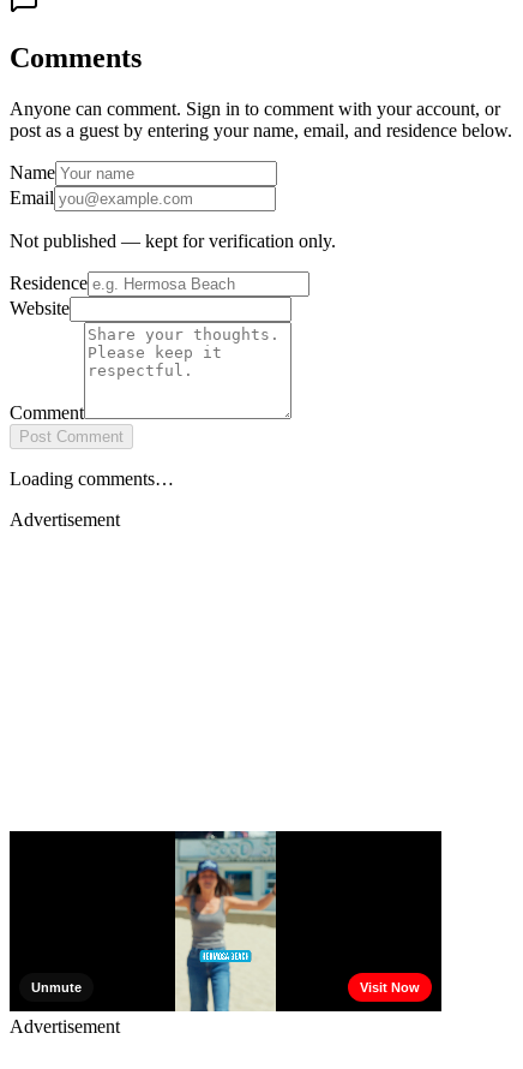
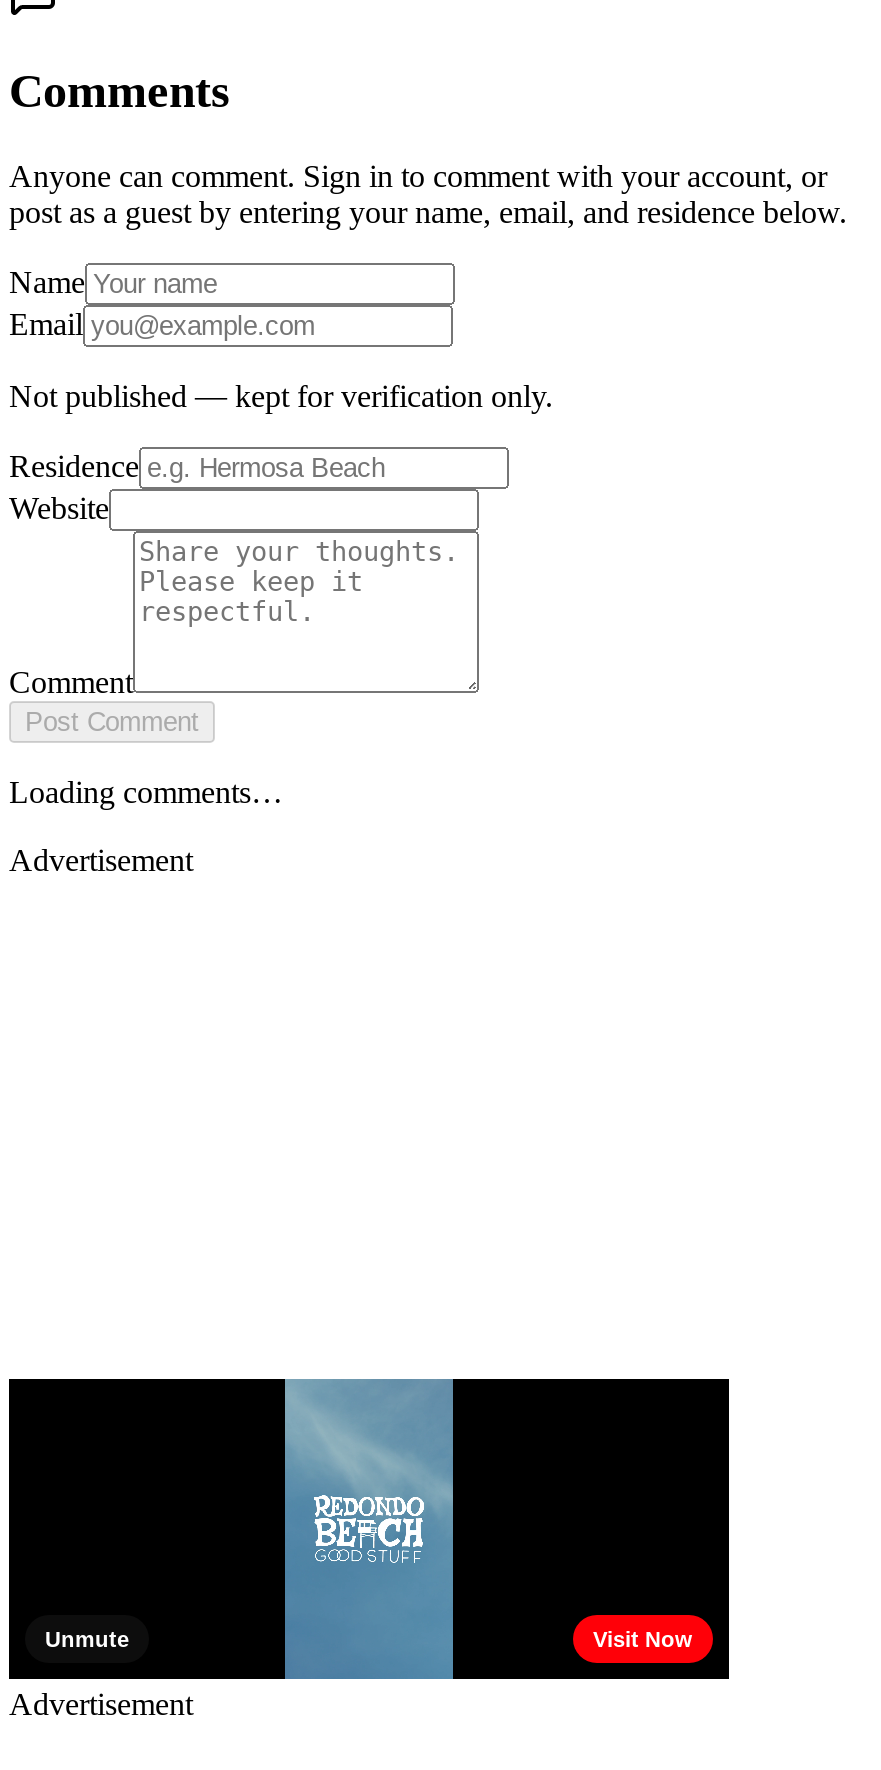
[174,830,277,1011] [image] -> [283,1379,455,1679] [image]

